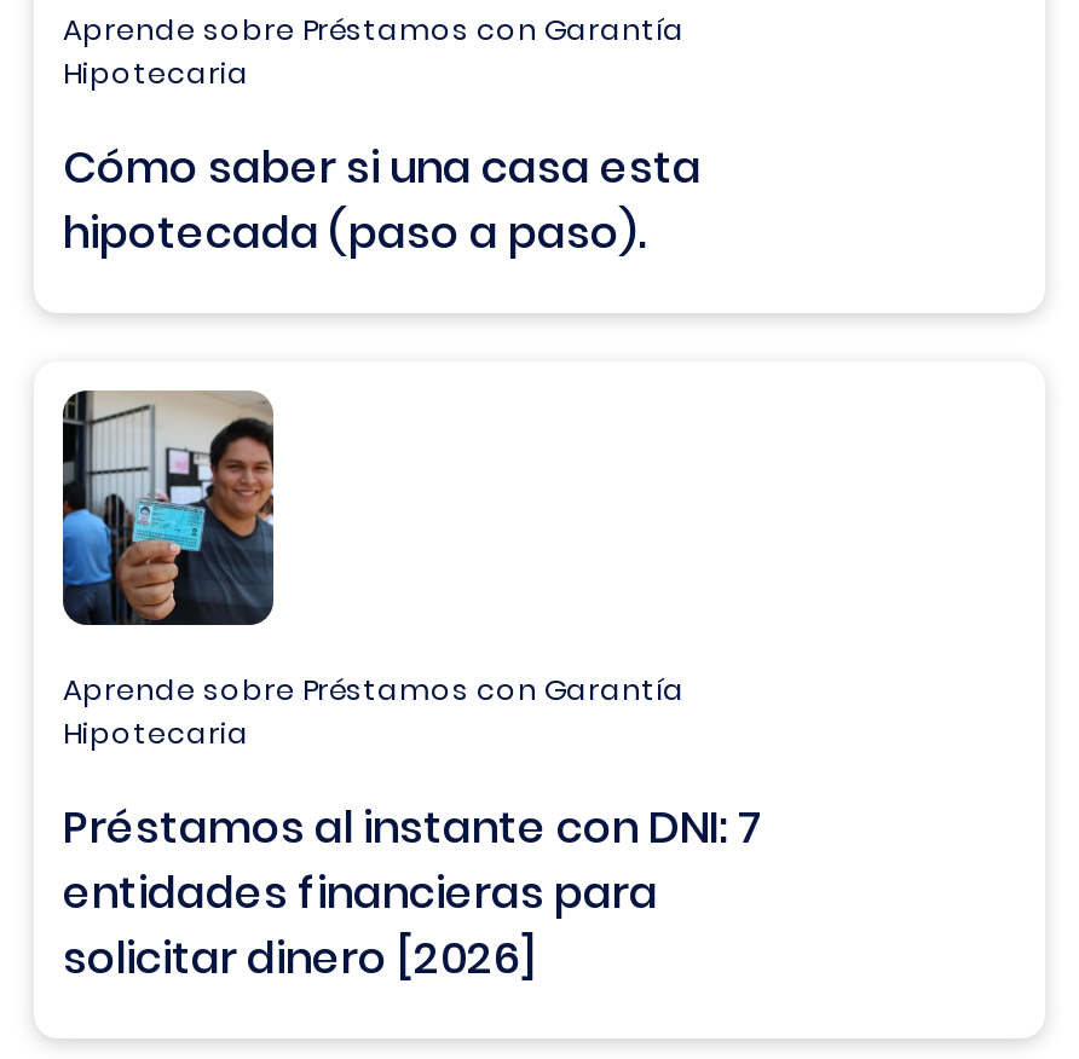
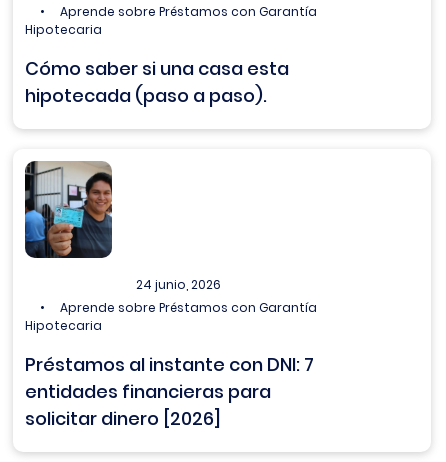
none -> [136,276,221,293] 24 junio, 2026

